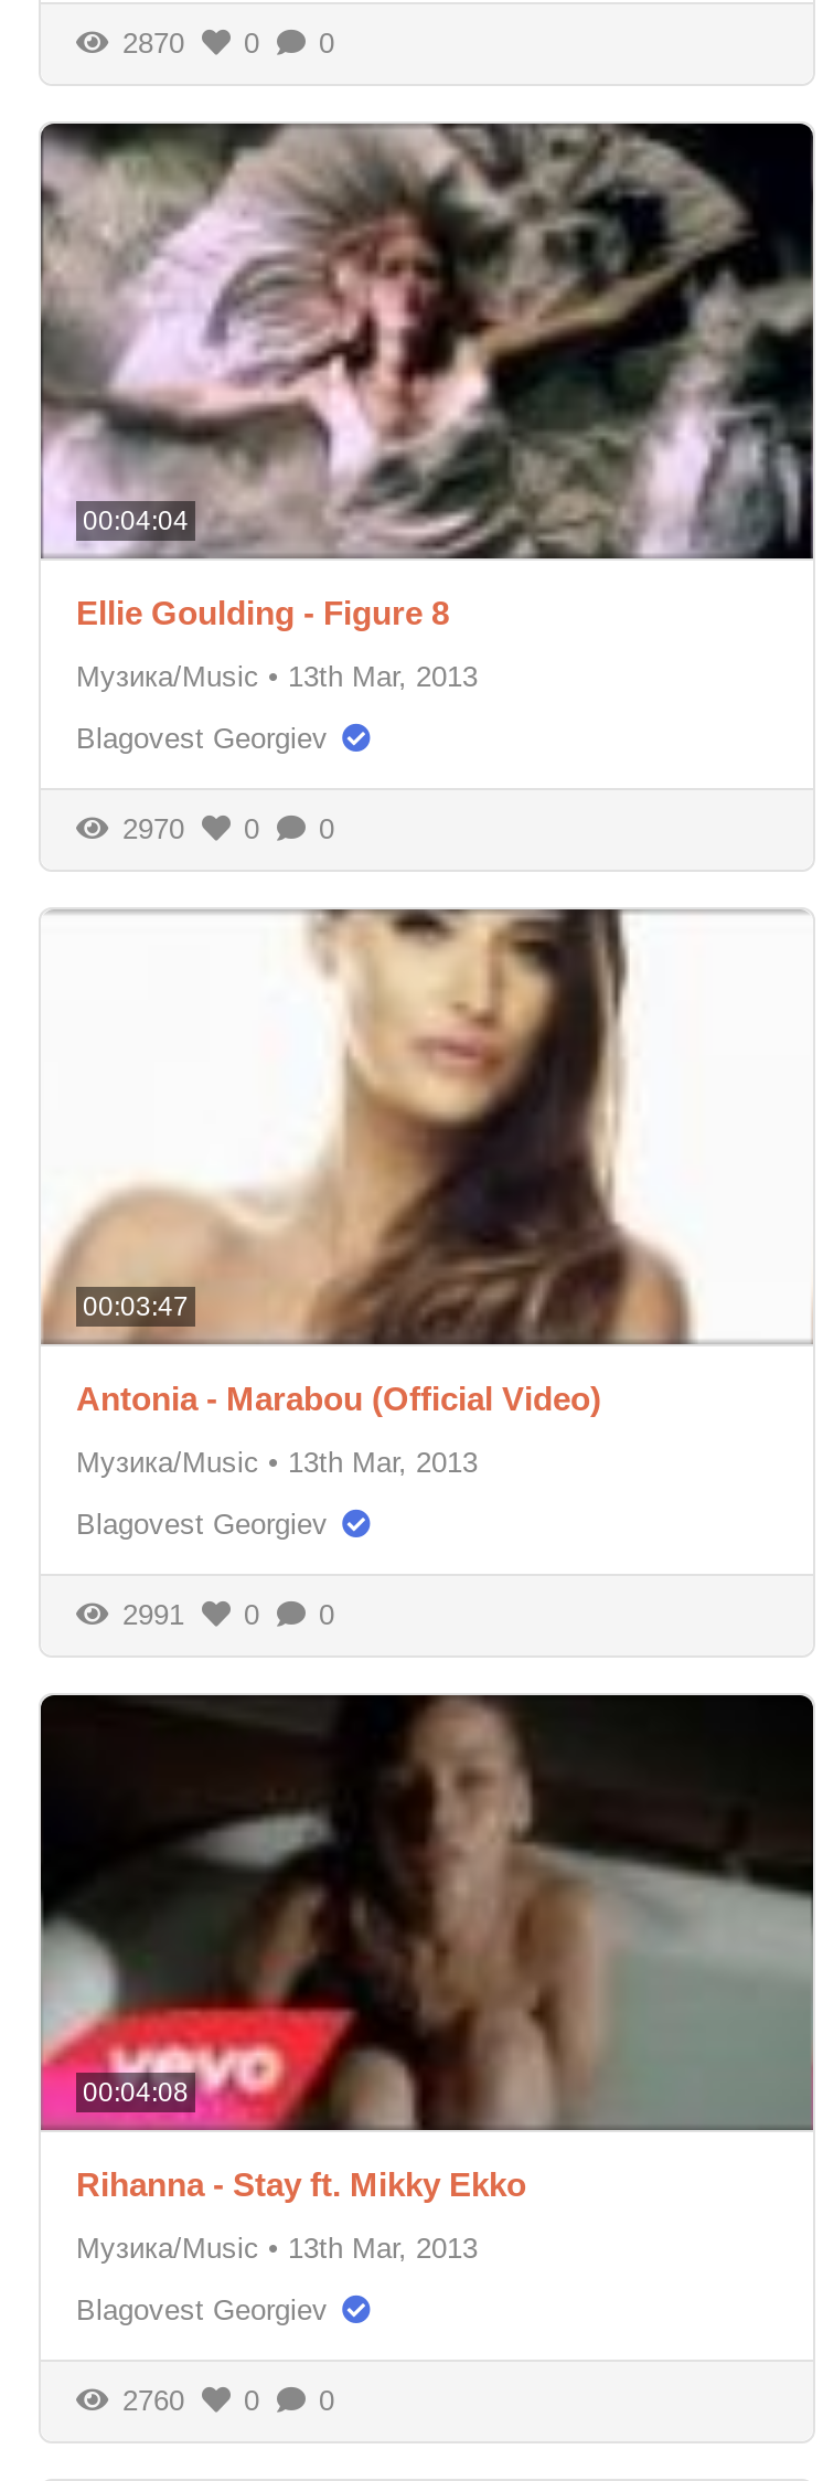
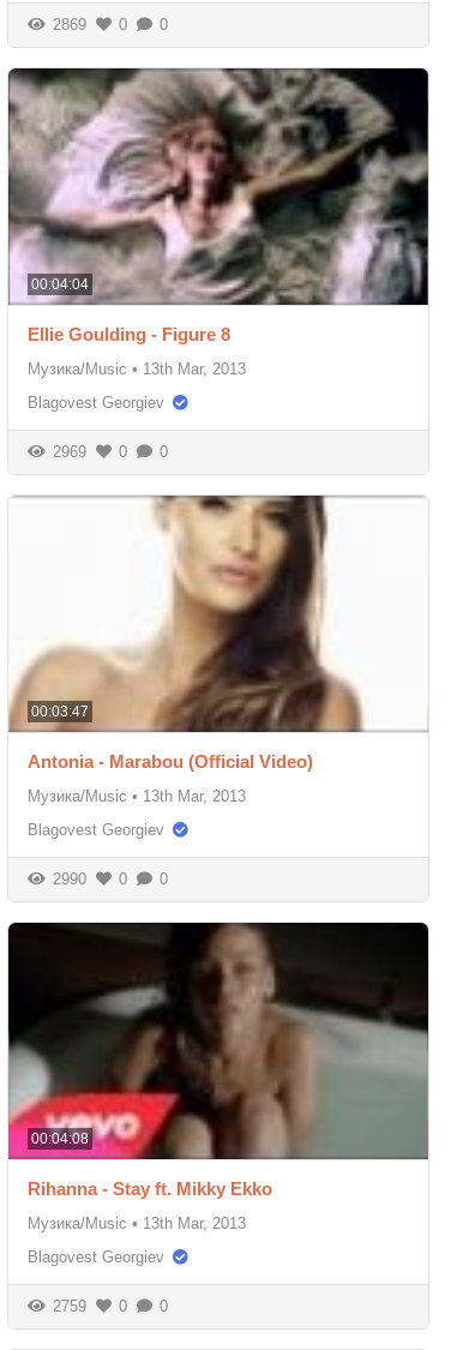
[114,27,334,60] 2870 0 0 -> [48,16,168,34] 2869 0 0
[114,813,334,846] 2970 0 0 -> [48,443,168,461] 2969 0 0
[114,1598,334,1631] 2991 0 0 -> [48,870,168,888] 2990 0 0
[114,2384,334,2417] 2760 0 0 -> [48,1297,168,1315] 2759 0 0

